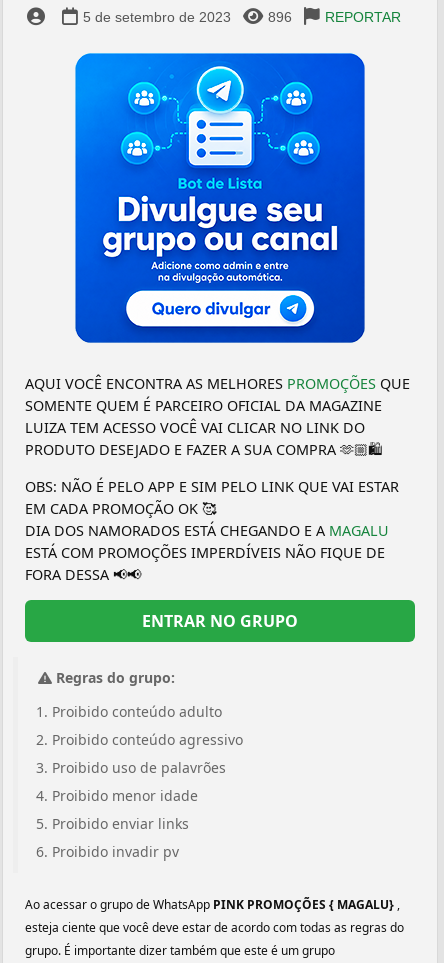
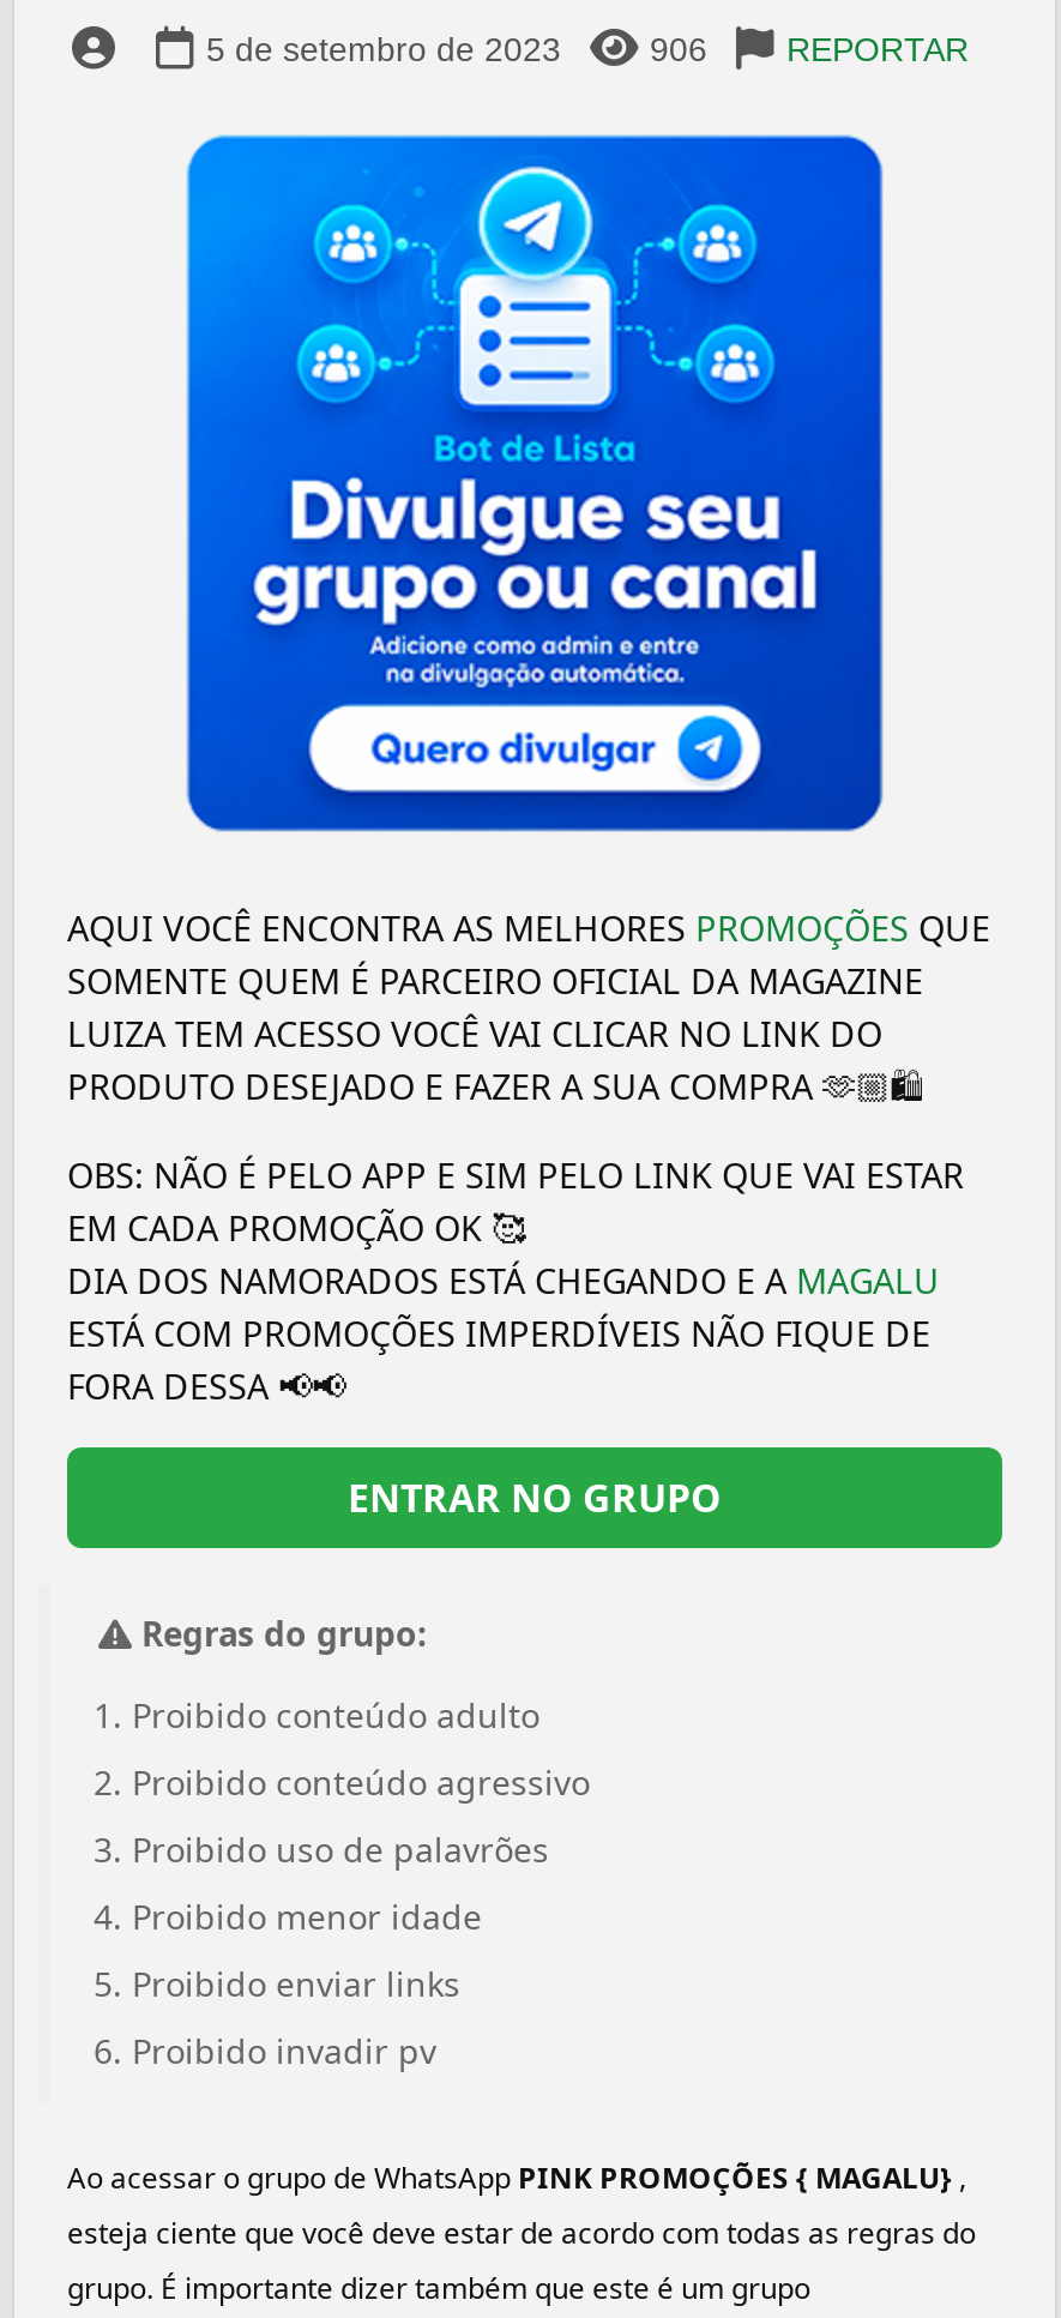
[268,9,292,25] 896 -> [650,30,707,68] 906

